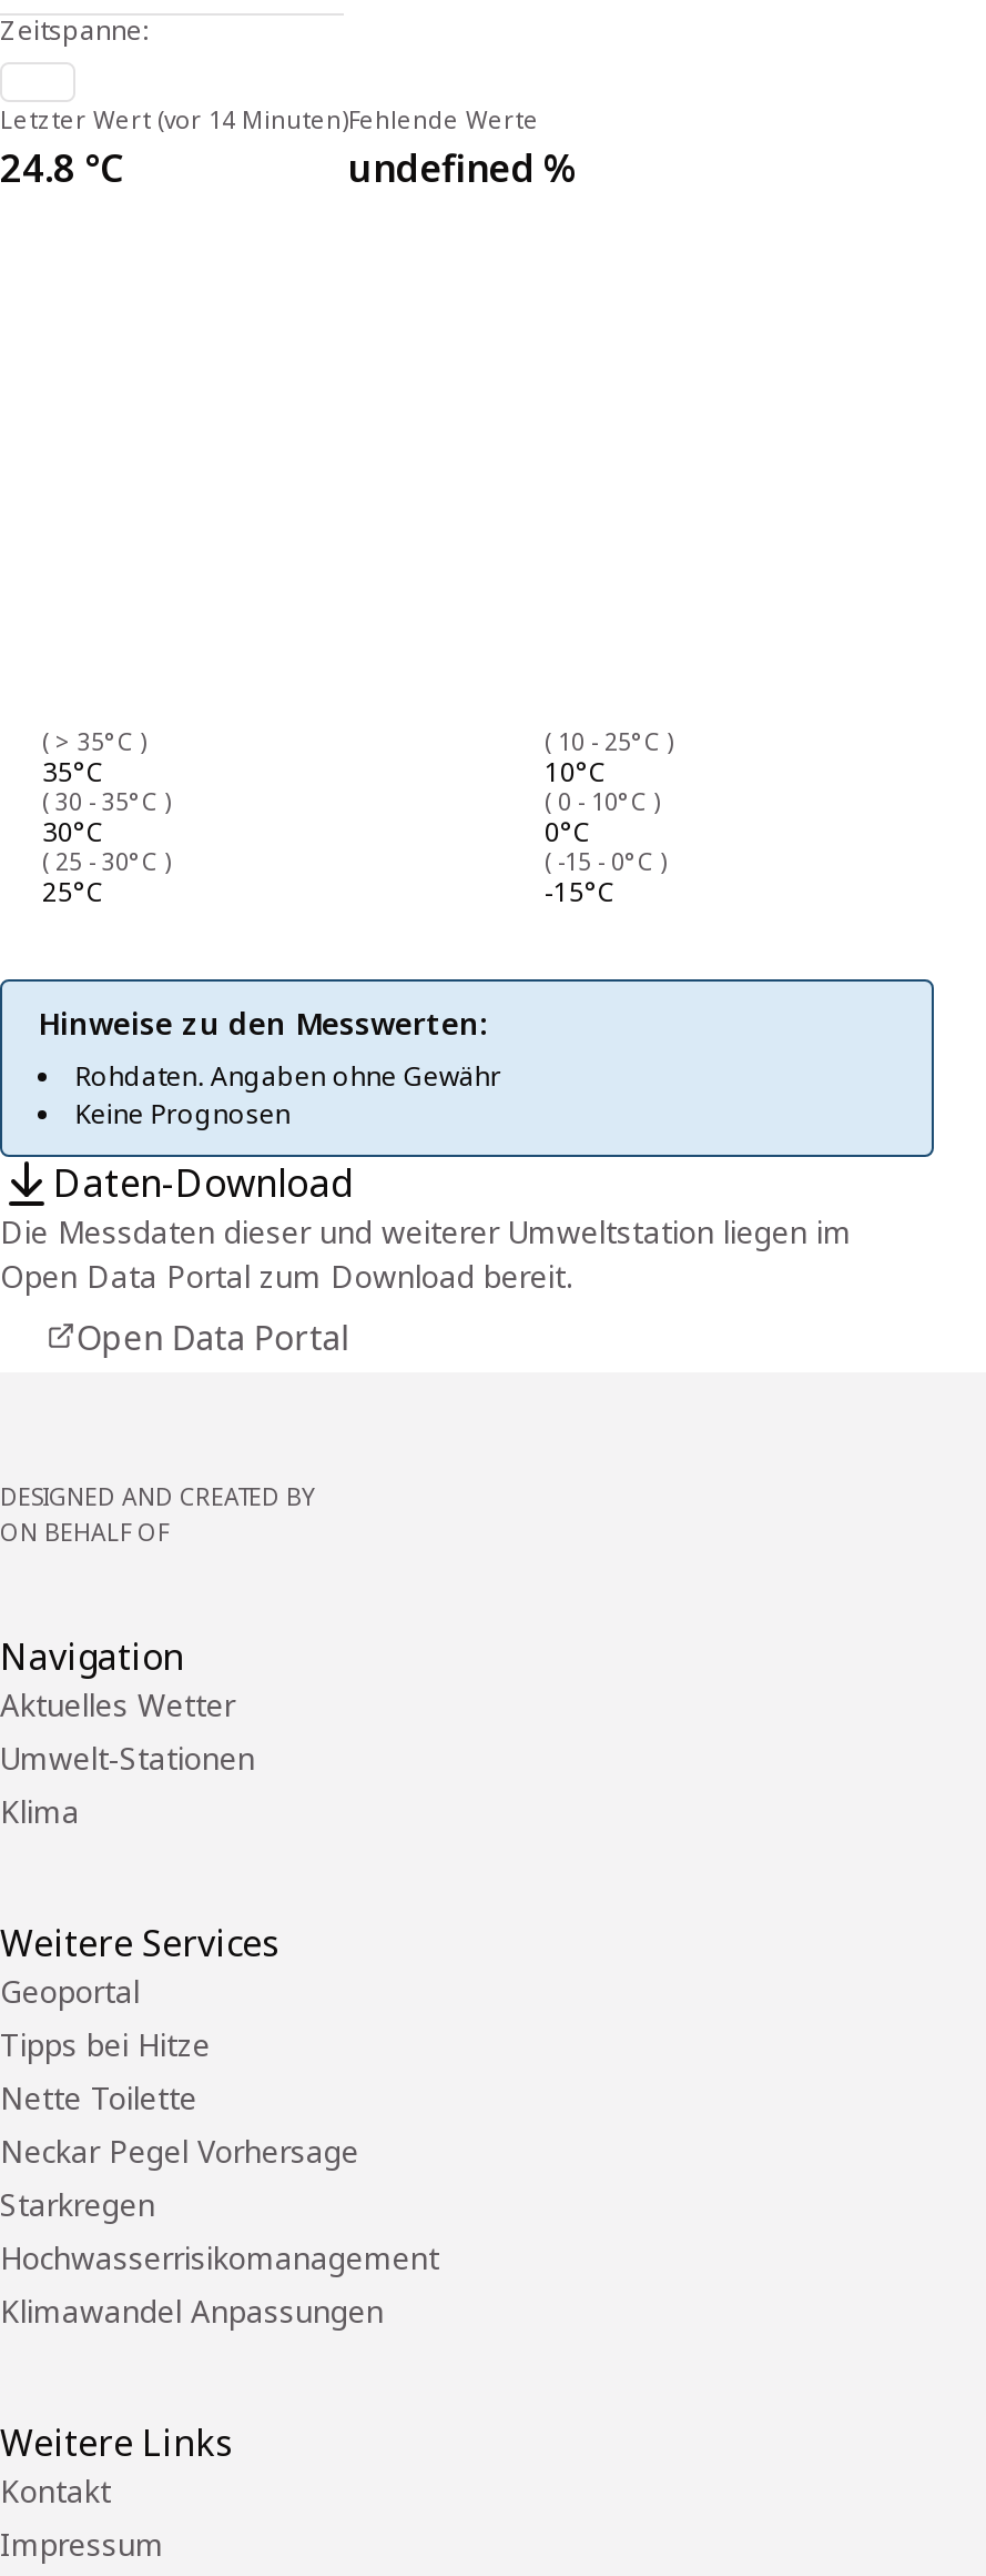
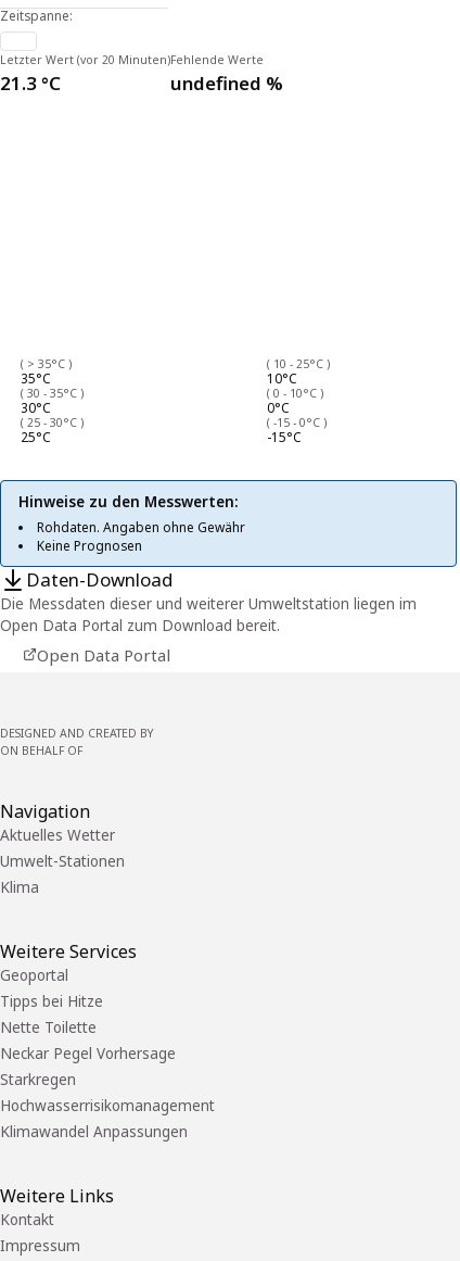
[0,104,348,135] Letzter Wert (vor 14 Minuten) -> [0,52,170,67] Letzter Wert (vor 20 Minuten)
[0,142,124,193] 24.8 °C -> [0,70,61,95] 21.3 °C

